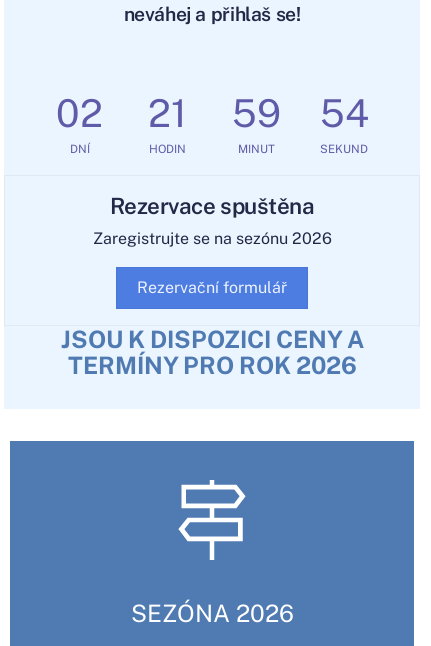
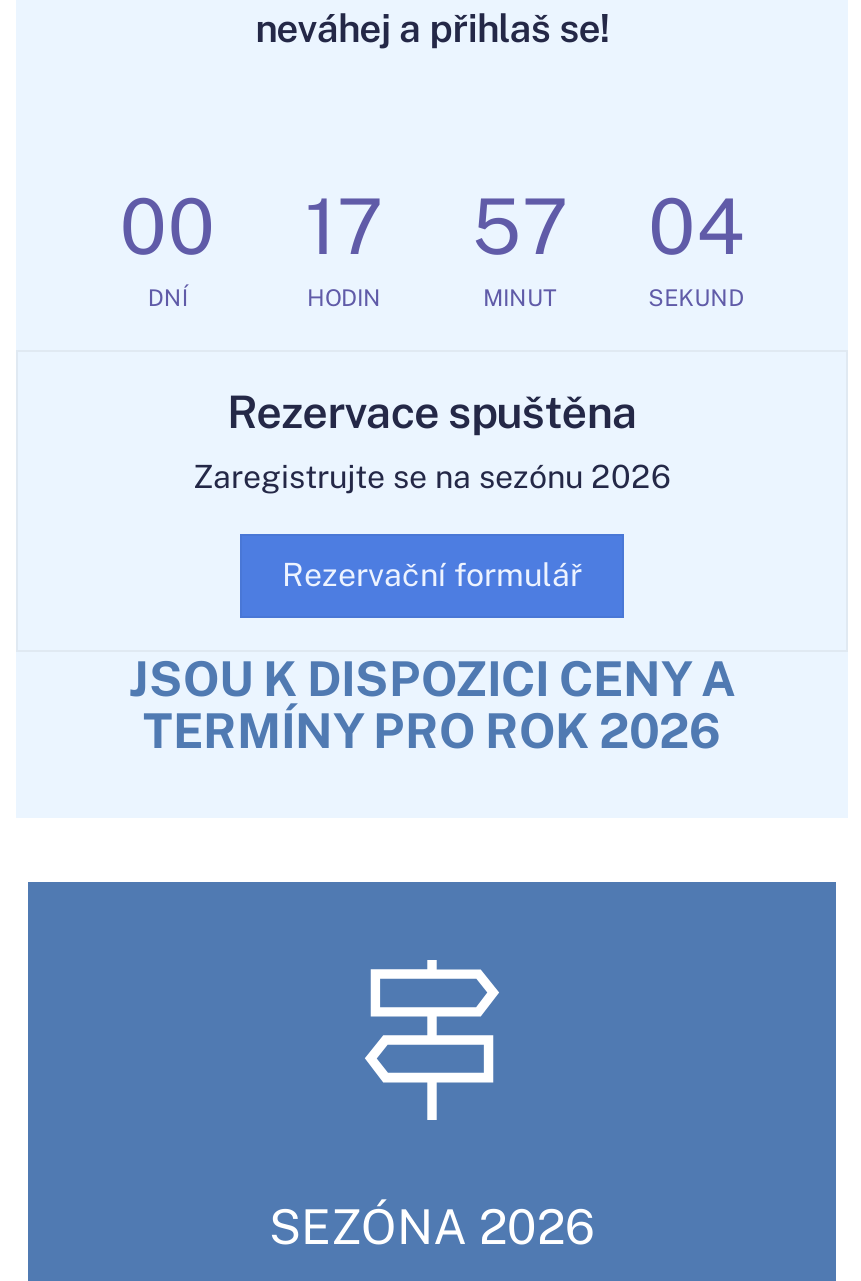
[56,91,103,136] 02 -> [120,182,216,272] 00
[148,91,187,136] 21 -> [305,182,383,272] 17
[231,91,280,136] 59 -> [472,182,568,272] 57
[320,91,369,136] 54 -> [648,182,744,272] 04

